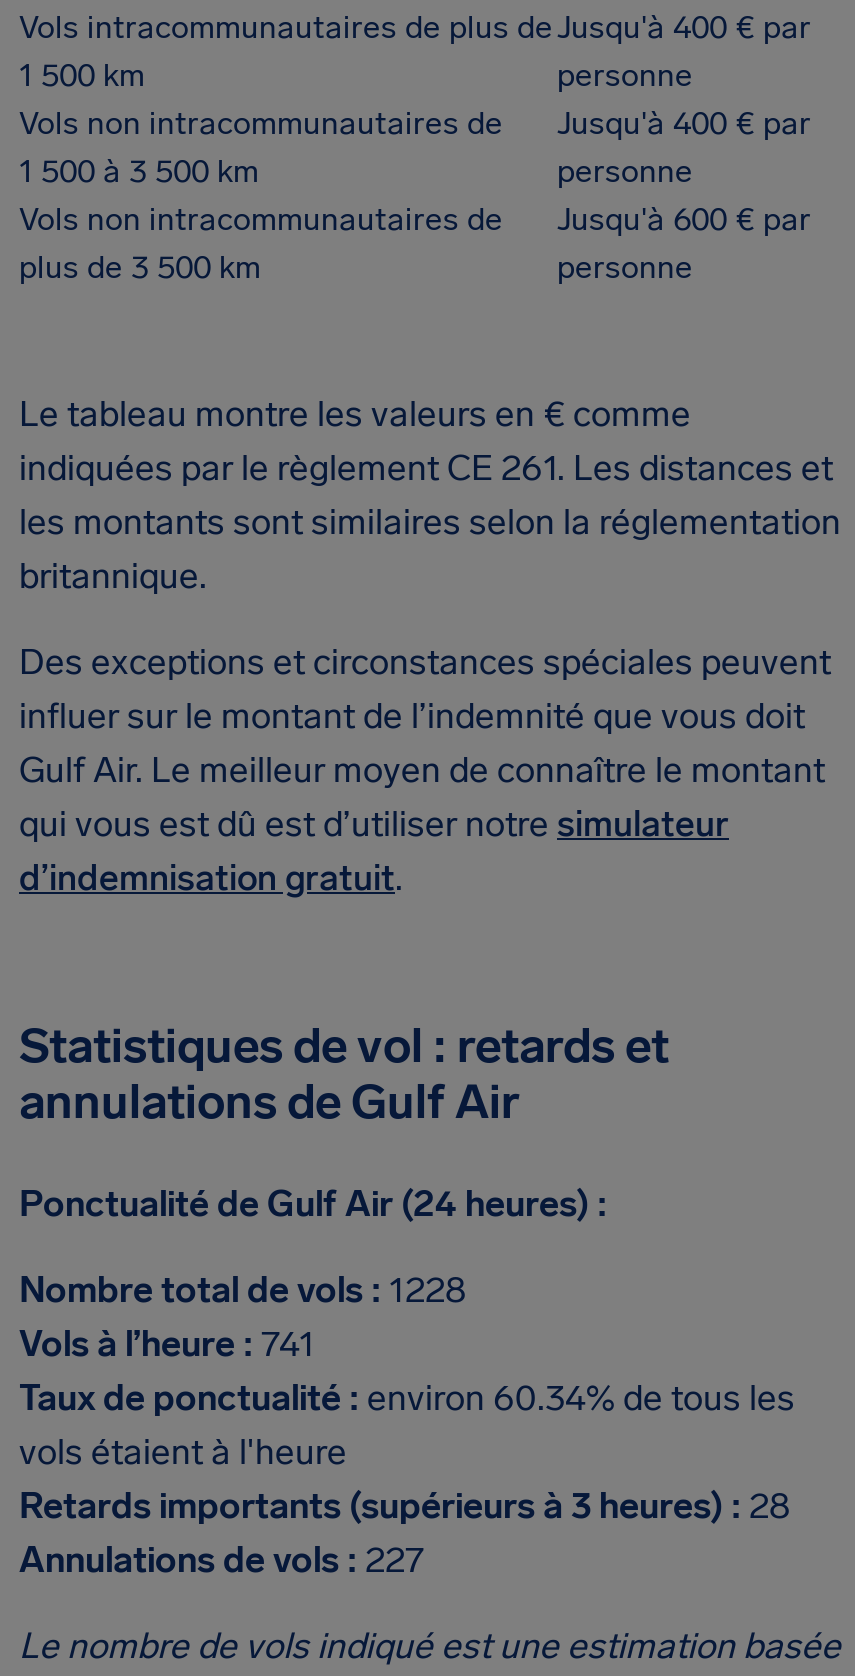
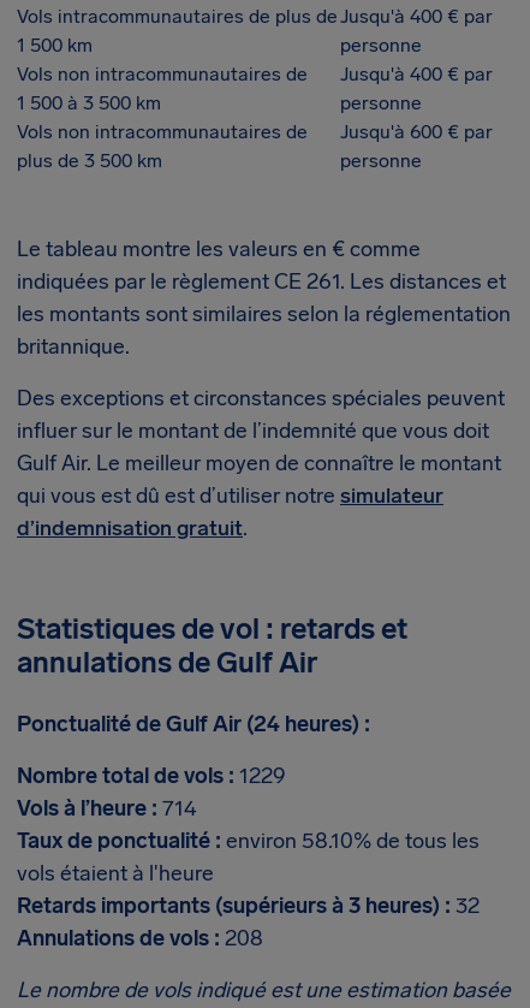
[19,1268,467,1312] Nombre total de vols : 1228 -> [17,763,286,789] Nombre total de vols : 1229
[19,1322,315,1366] Vols à l’heure : 741 -> [17,795,196,822] Vols à l’heure : 714
[19,1376,795,1420] Taux de ponctualité : environ 60.34% de tous les -> [17,828,480,854] Taux de ponctualité : environ 58.10% de tous les
[19,1484,791,1528] Retards importants (supérieurs à 3 heures) : 28 -> [17,893,480,919] Retards importants (supérieurs à 3 heures) : 32
[19,1538,425,1582] Annulations de vols : 227 -> [17,925,263,951] Annulations de vols : 208

